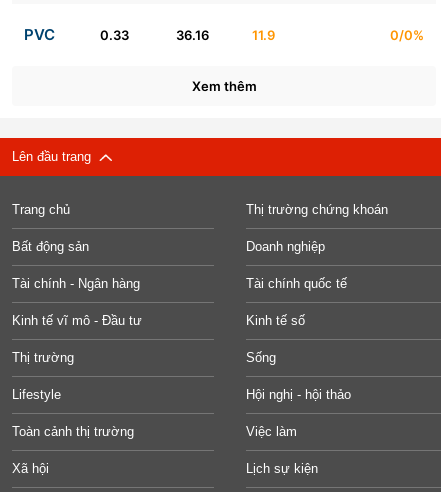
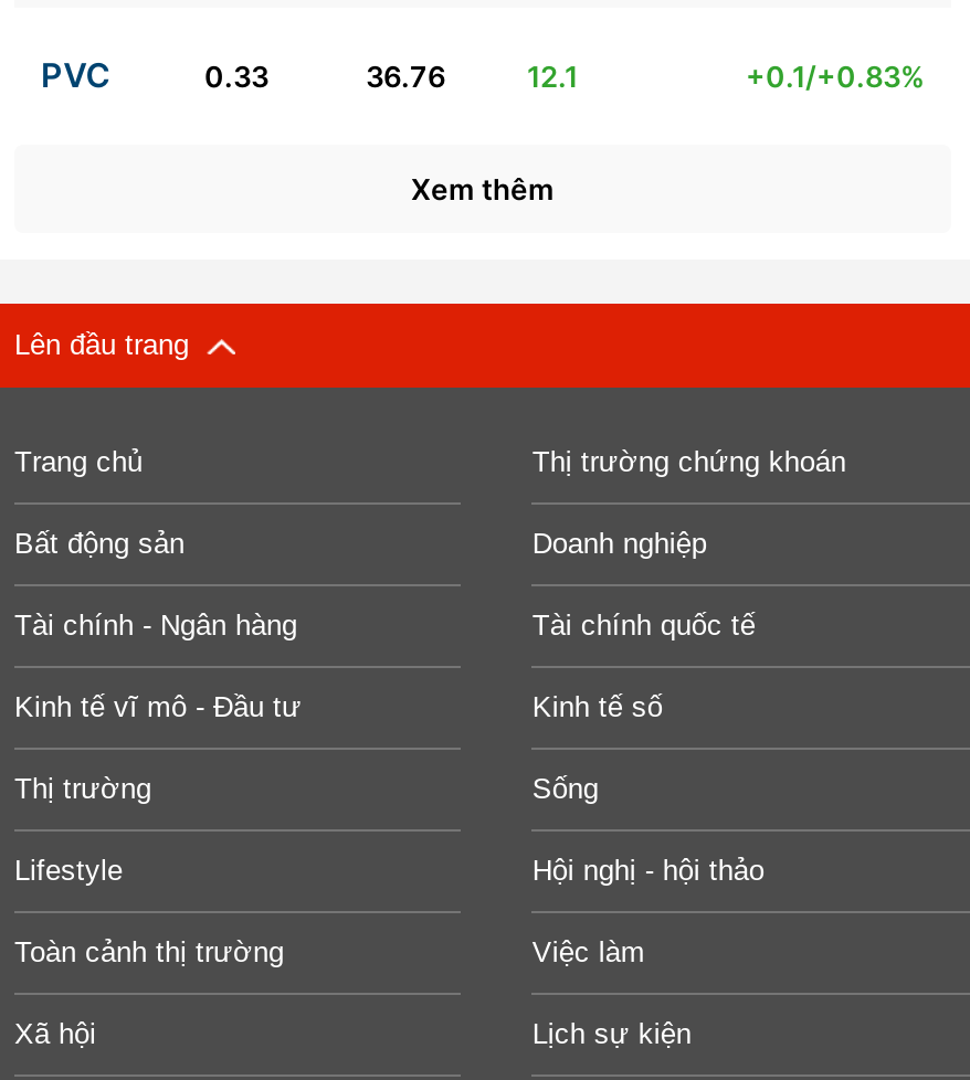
[176,27,209,43] 36.16 -> [366,58,445,93] 36.76
[252,27,275,43] 11.9 -> [527,58,578,93] 12.1
[390,27,424,43] 0/0% -> [746,58,925,93] +0.1/+0.83%

